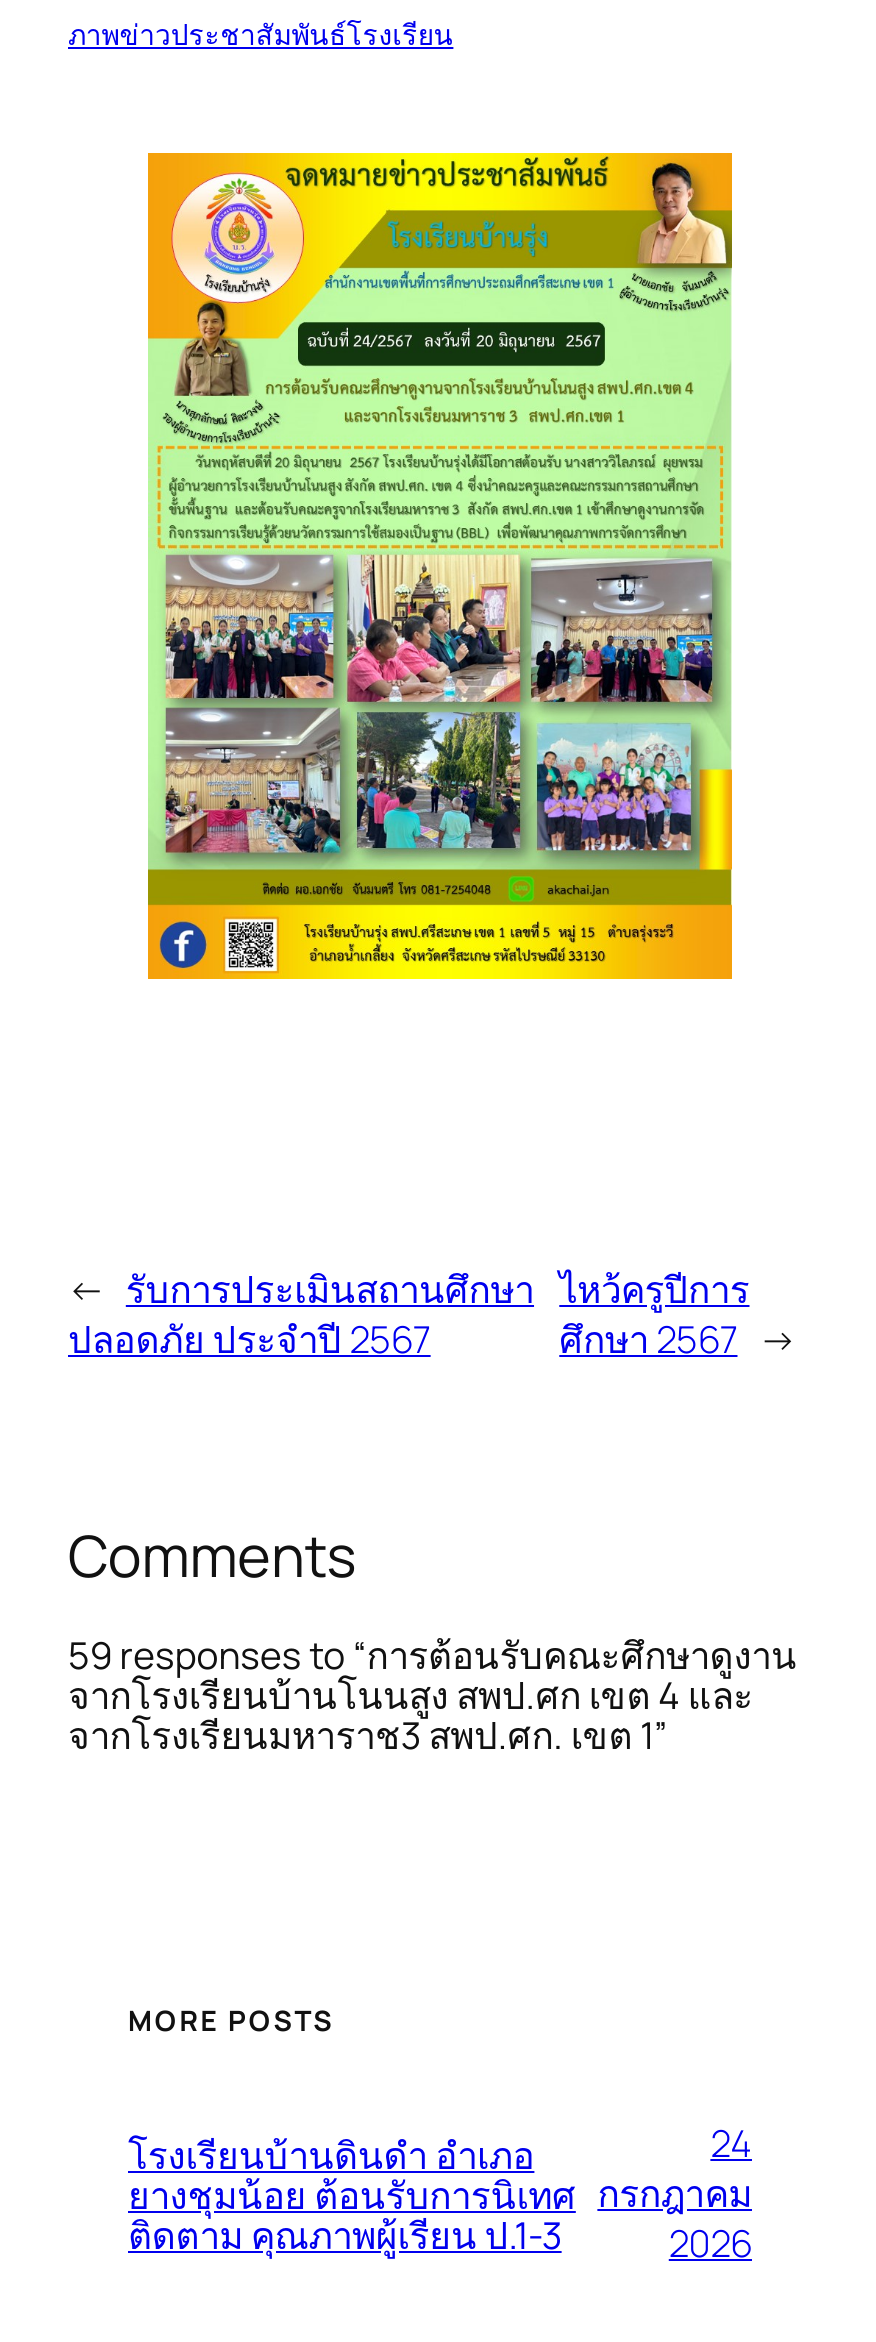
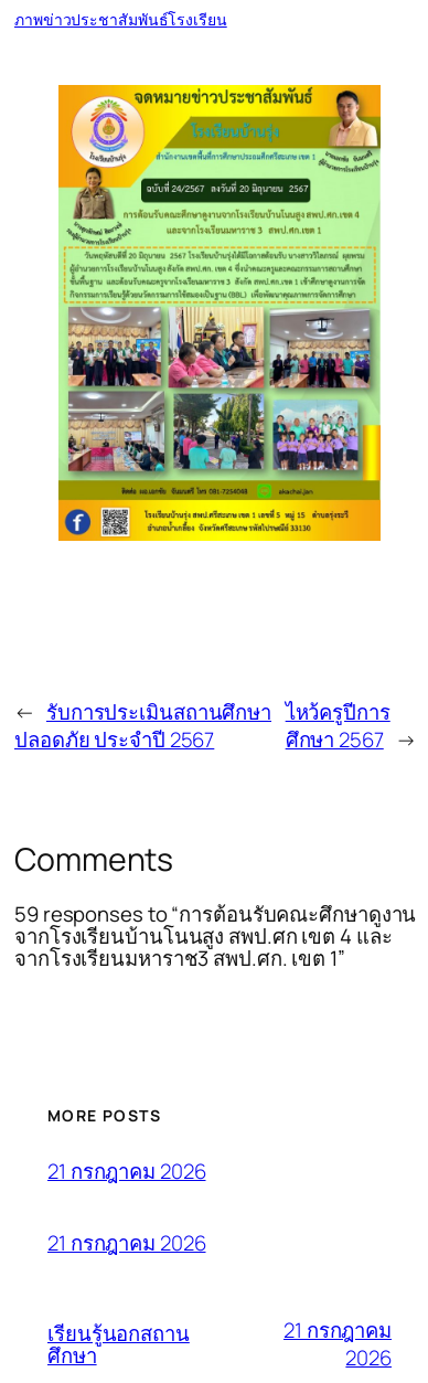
[128,2128,576,2260] โรงเรียนบ้านดินดำ อำเภอ | ยางชุมน้อย ต้อนรับการนิเทศ | ติดตาม คุณภาพผู้เรียน ป.1-3 -> [47,1157,206,1369] 21 กรกฎาคม 2026 | 21 กรกฎาคม 2026 | เรียนรู้นอกสถาน | ศึกษา
[597,2117,752,2219] 24 | กรกฎาคม -> [283,1315,392,1344] 21 กรกฎาคม

